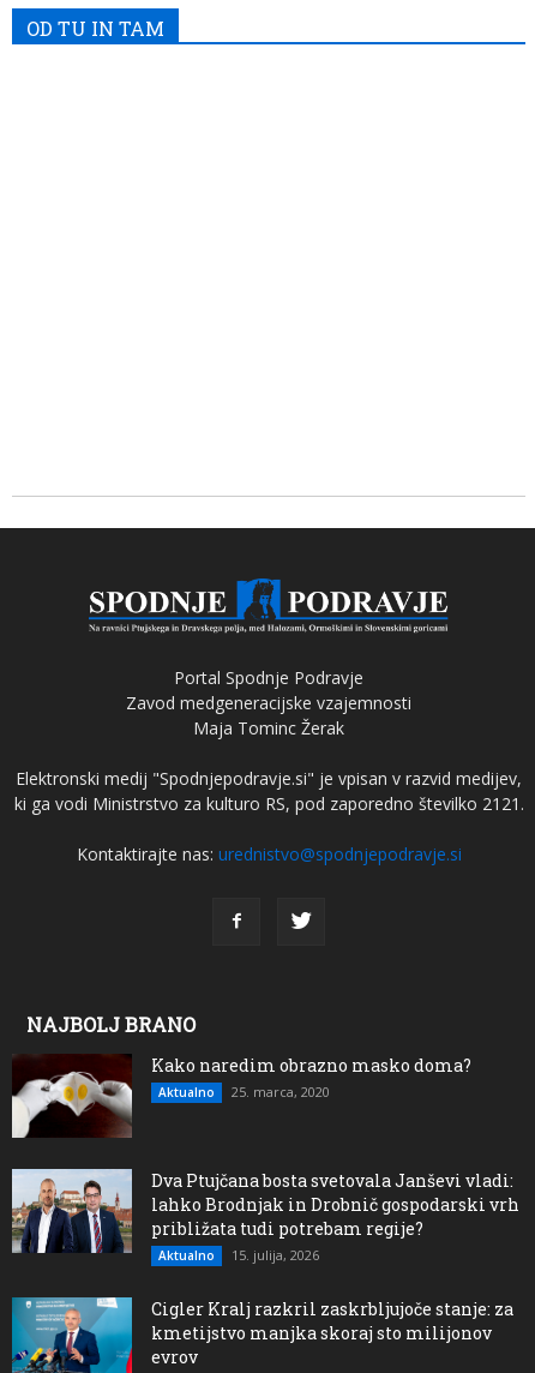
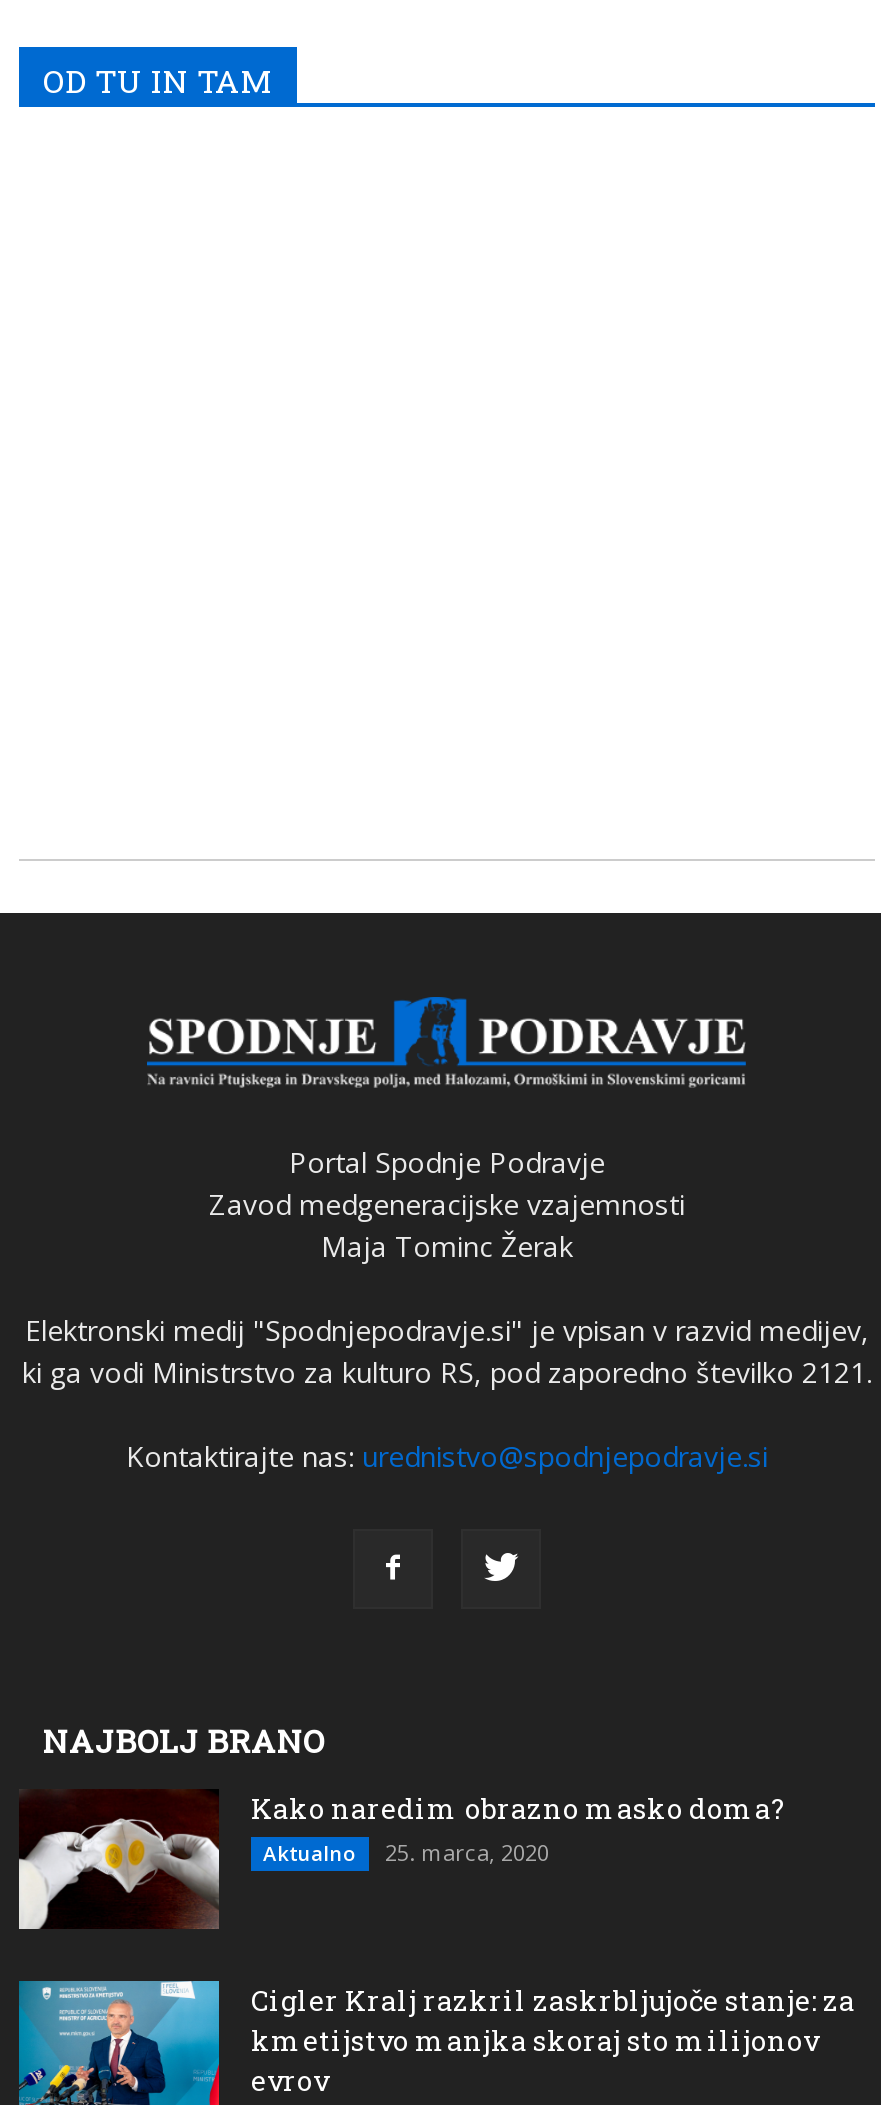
[11,1168,519,1267] [image] | Dva Ptujčana bosta svetovala Janševi vladi: | lahko Brodnjak in Drobnič gospodarski vrh | približata tudi potrebam regije? | Aktualno | 15. julija, 2026 -> none

